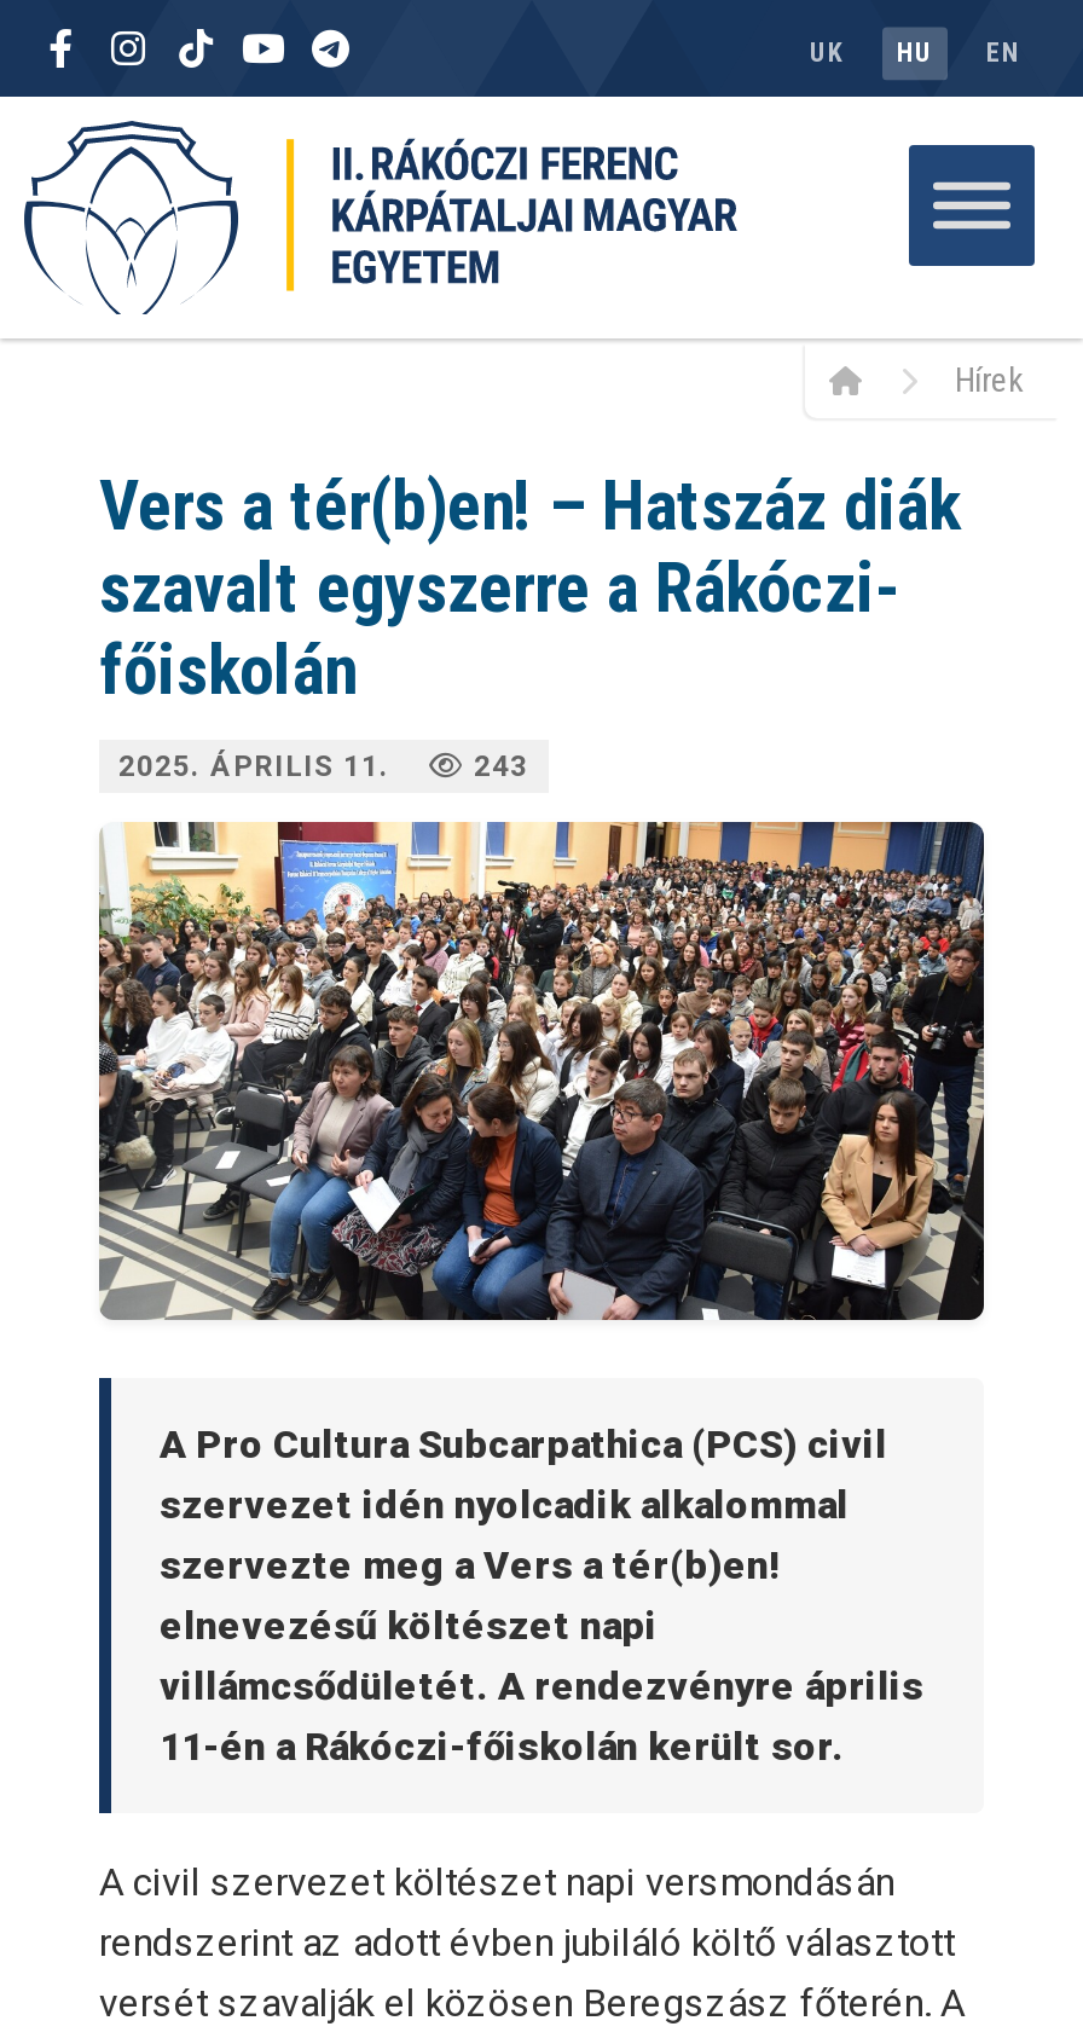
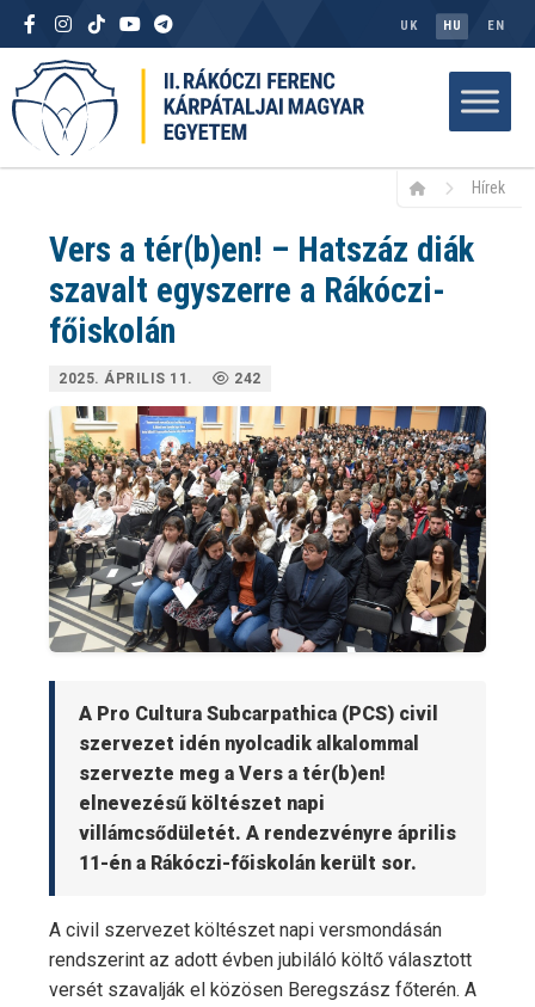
[474,748,528,782] 243 -> [234,370,261,386] 242

